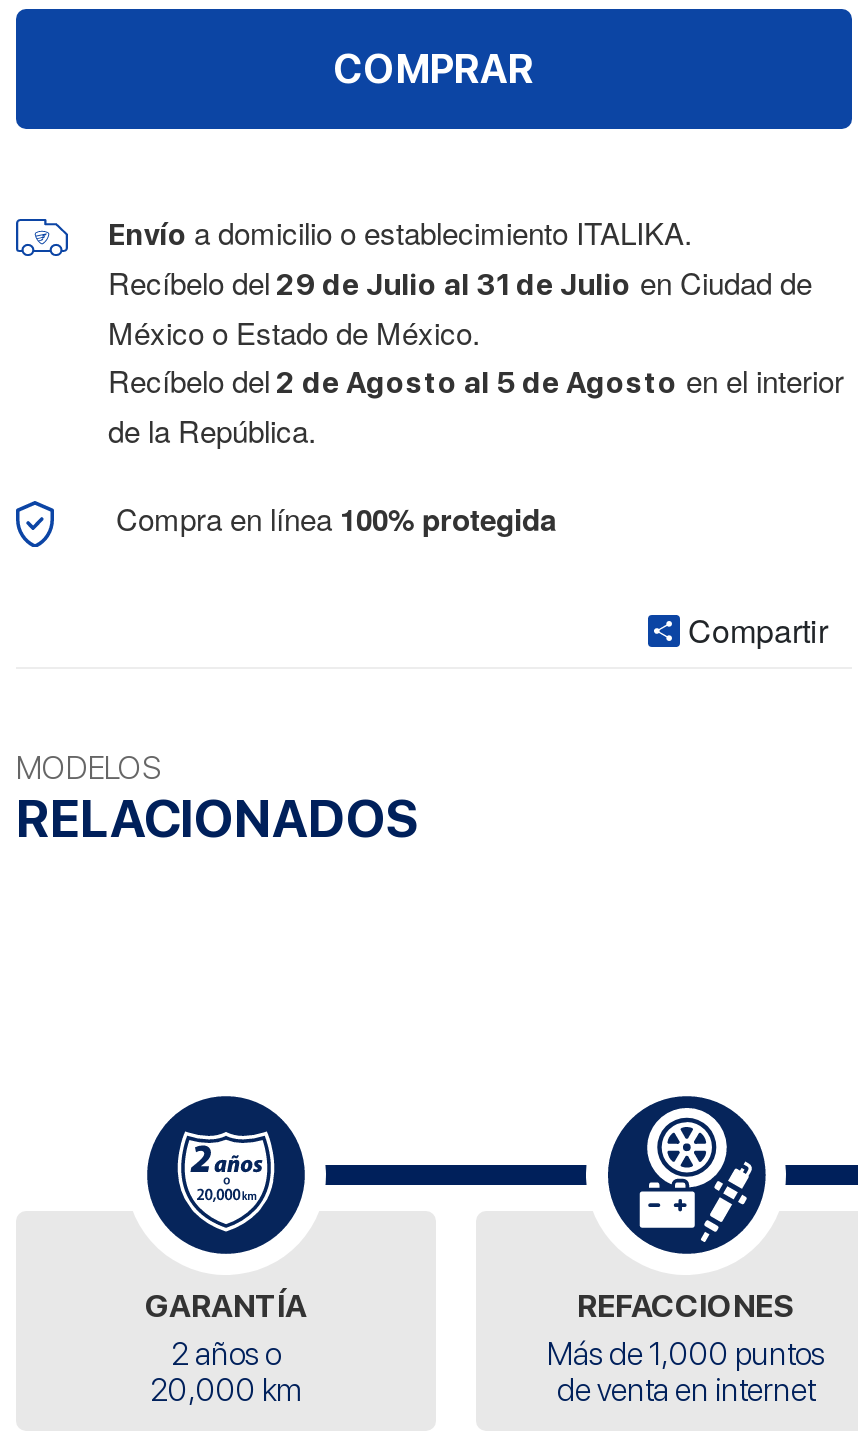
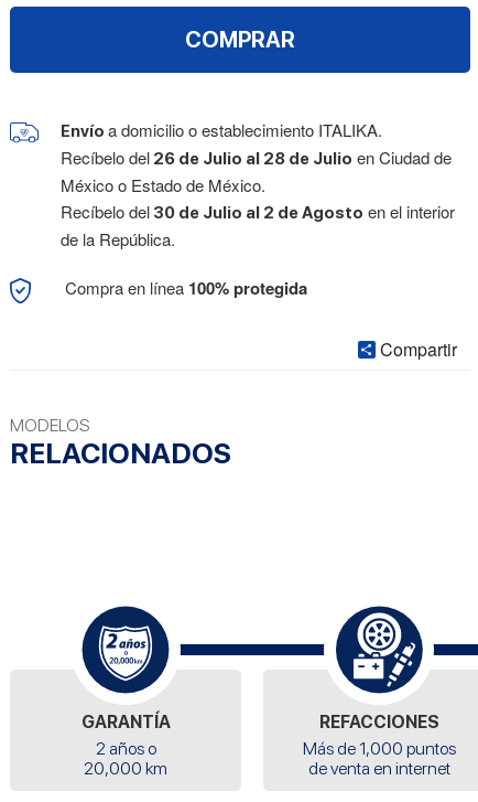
[108,262,812,304] Recíbelo del 29 de Julio al 31 de Julio en Ciudad de -> [61,146,452,169] Recíbelo del 26 de Julio al 28 de Julio en Ciudad de
[108,360,844,402] Recíbelo del 2 de Agosto al 5 de Agosto en el interior -> [61,200,455,223] Recíbelo del 30 de Julio al 2 de Agosto en el interior

